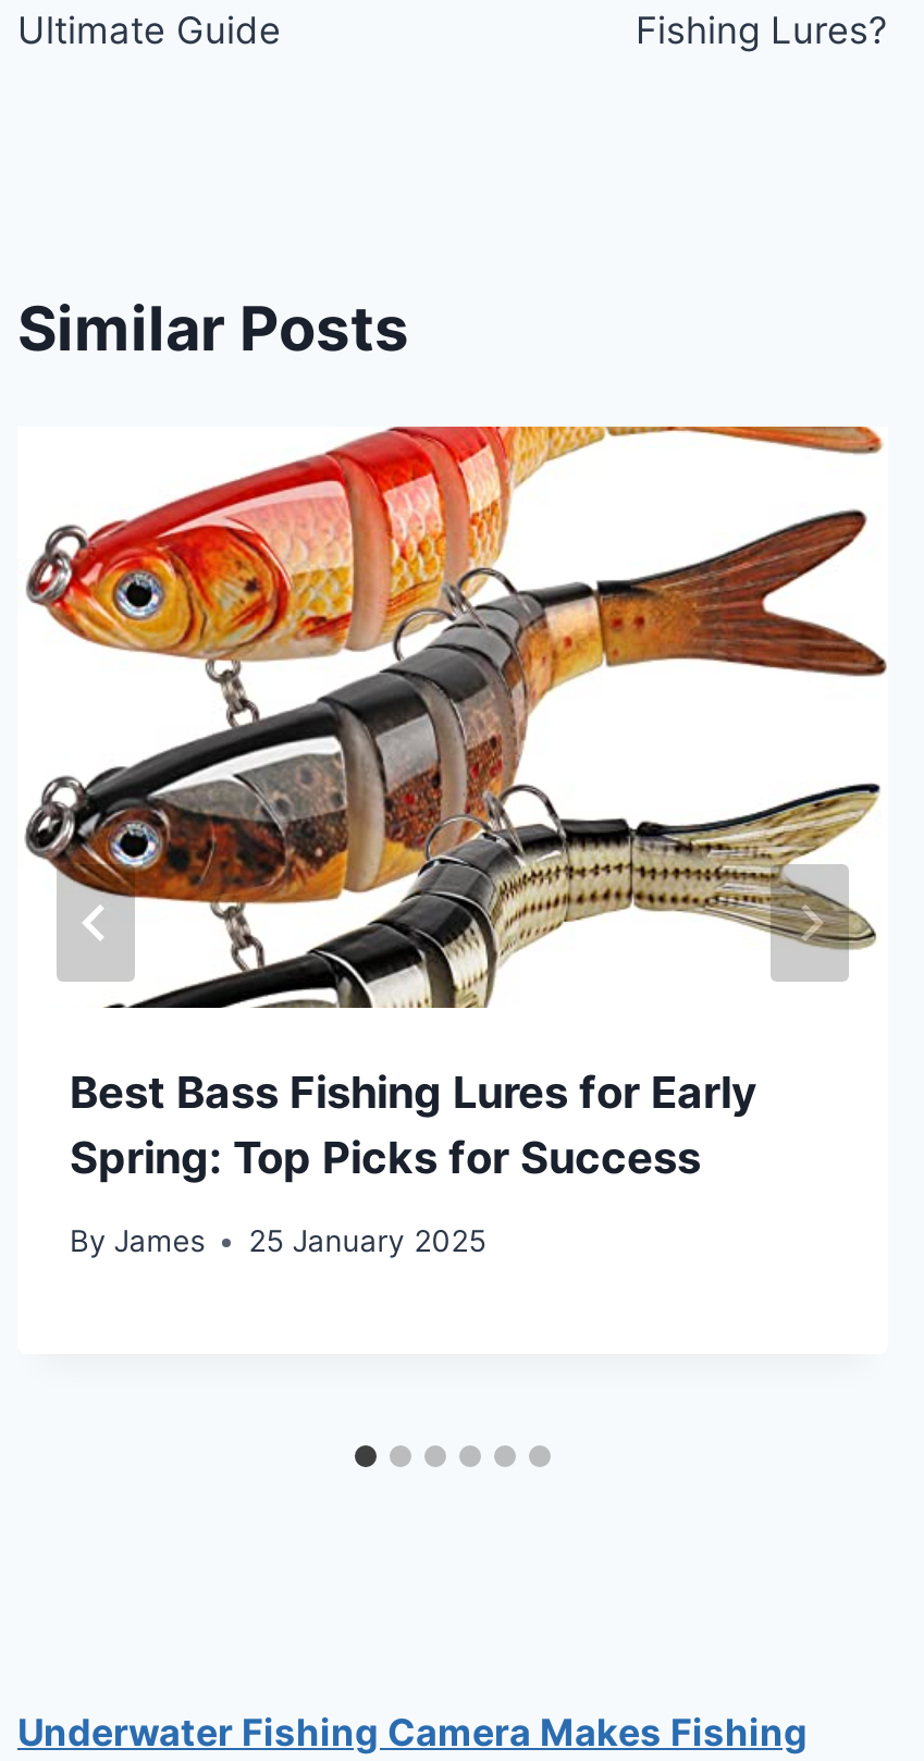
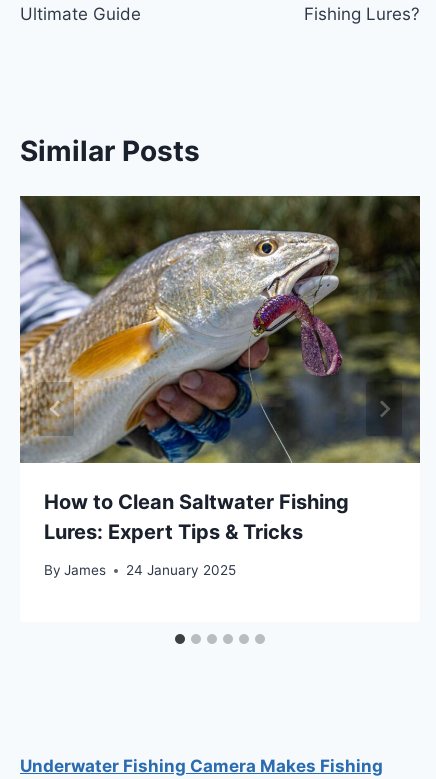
[17,424,888,1183] [image] | Best Bass Fishing Lures for Early | Spring: Top Picks for Success -> [19,195,421,543] [image] | How to Clean Saltwater Fishing | Lures: Expert Tips & Tricks
[70,1224,486,1258] By James 25 January 2025 -> [44,562,236,578] By James 24 January 2025

